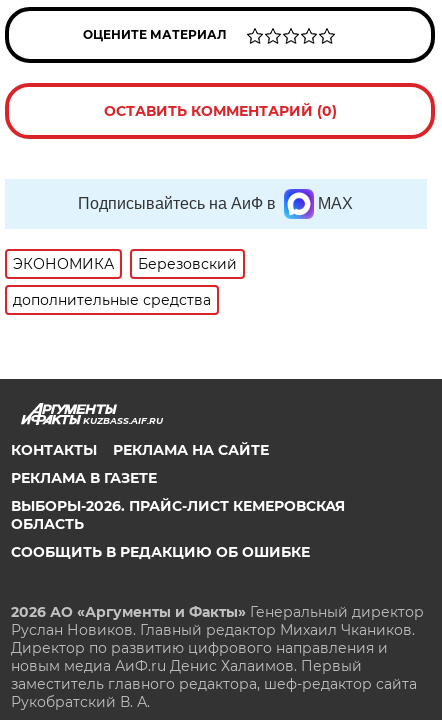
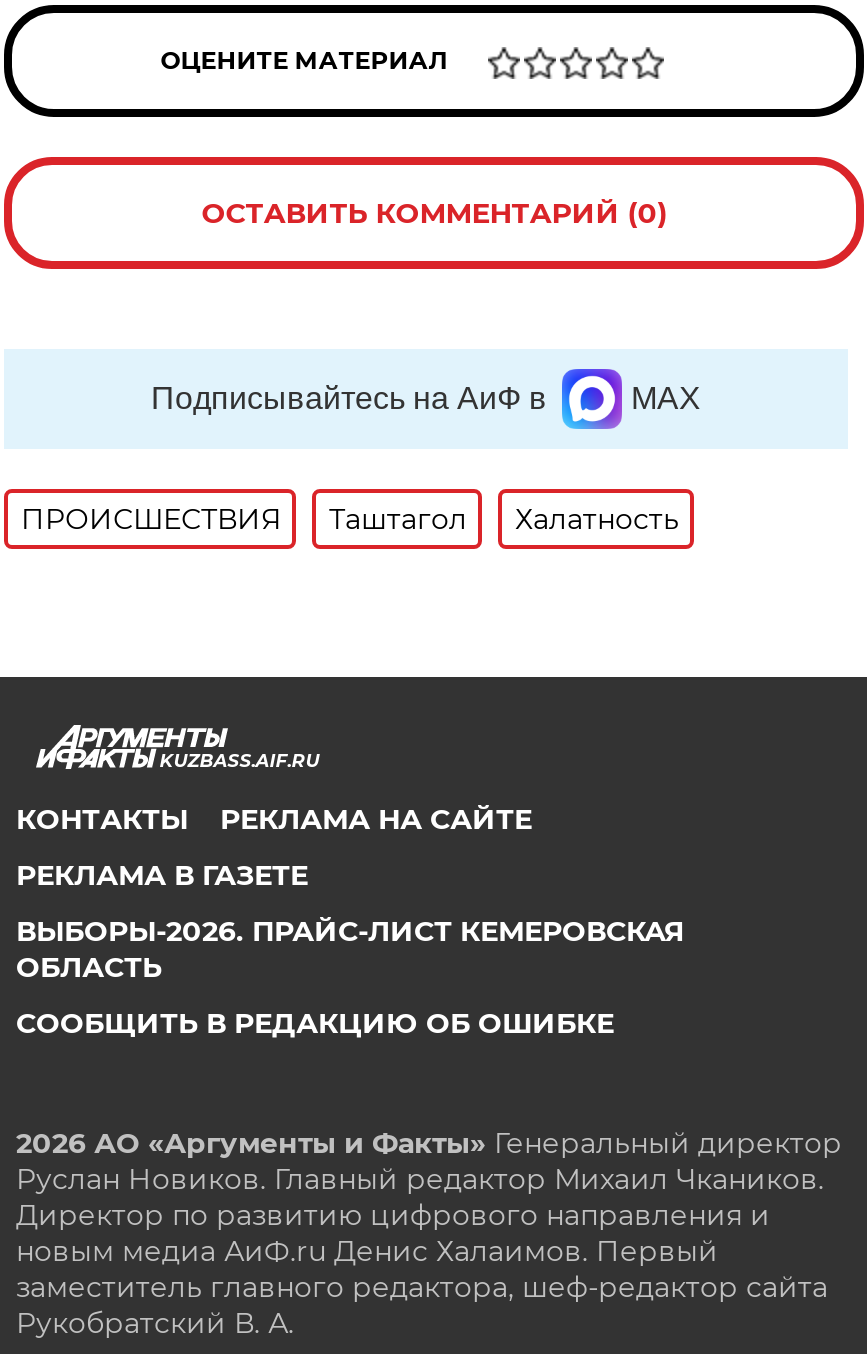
[13,255,237,309] ЭКОНОМИКА | Березовский | дополнительные средства -> [21,501,679,537] ПРОИСШЕСТВИЯ | Таштагол | Халатность

